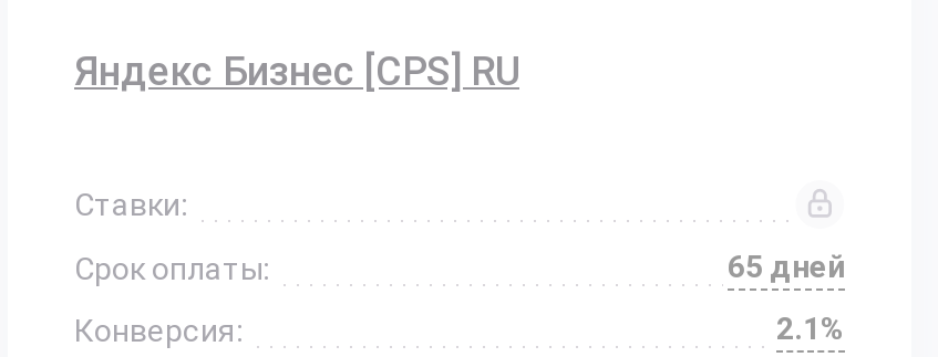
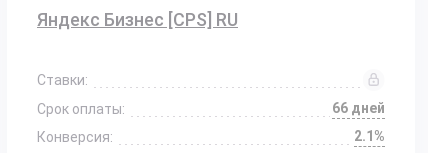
[728,249,845,284] 65 дней -> [332,100,385,116] 66 дней

